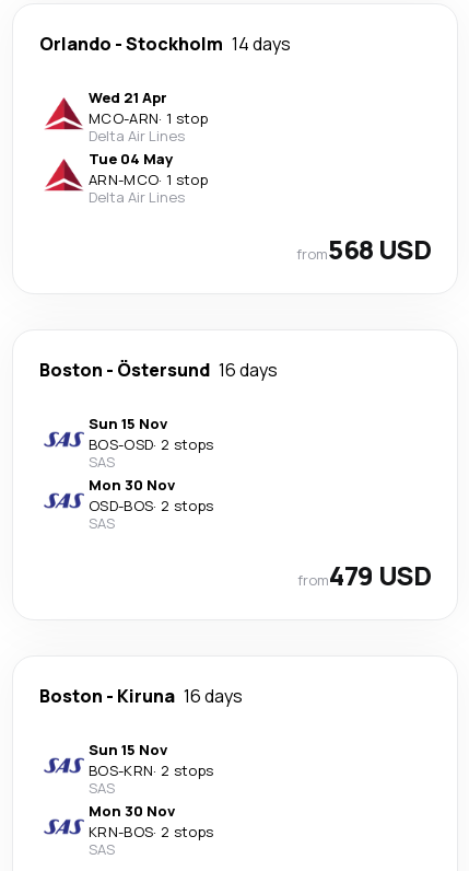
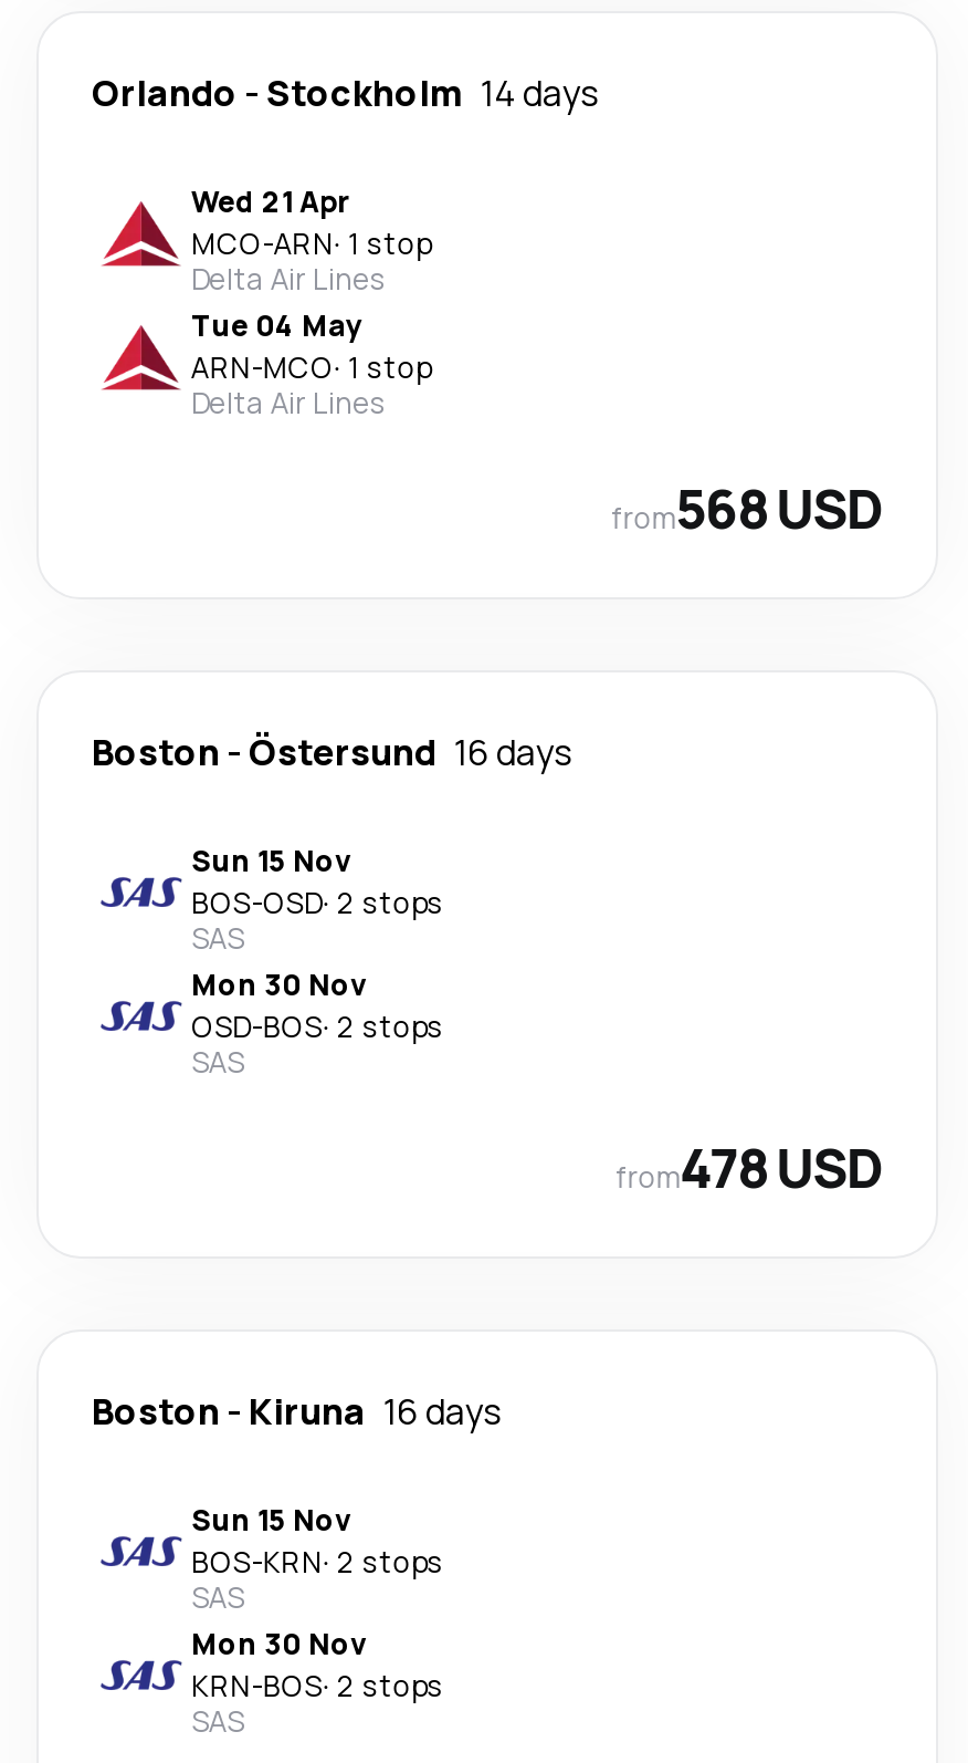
[298,557,431,593] from479 USD -> [616,1130,883,1203] from478 USD

